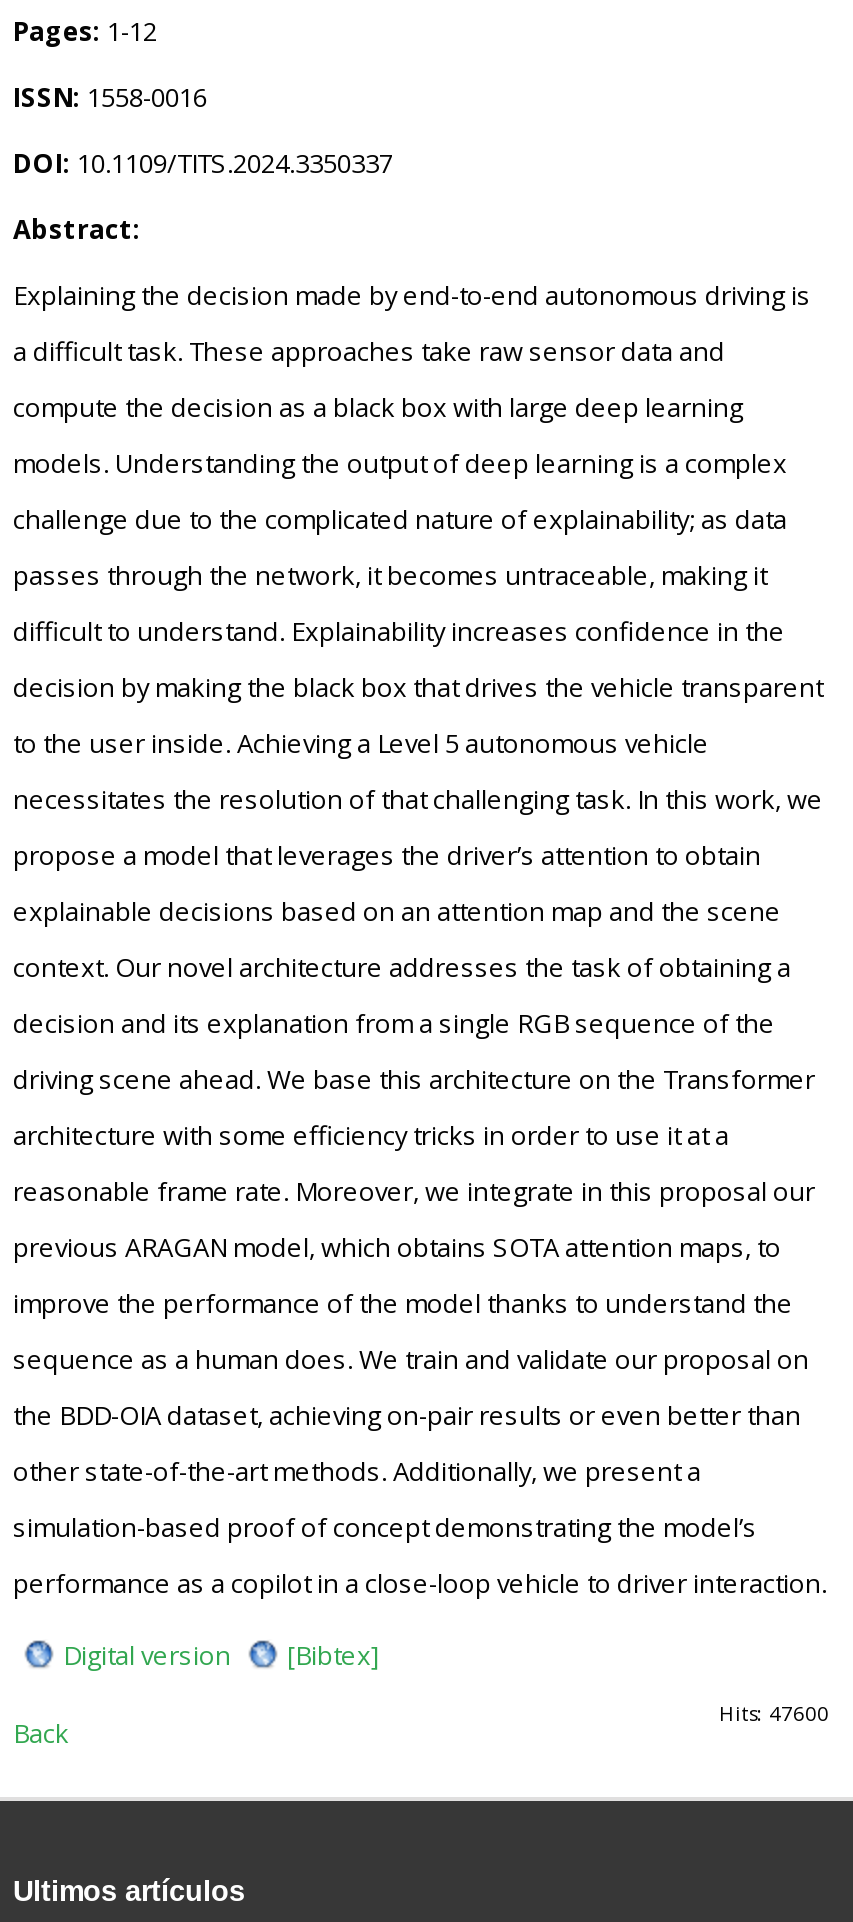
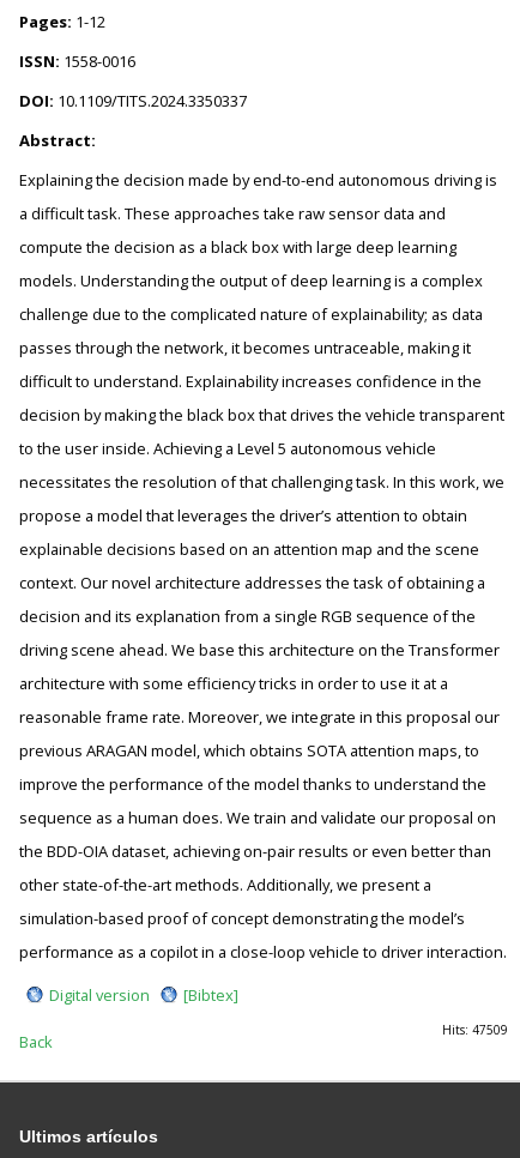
[719,1699,829,1727] Hits: 47600 -> [442,1021,508,1038] Hits: 47509

